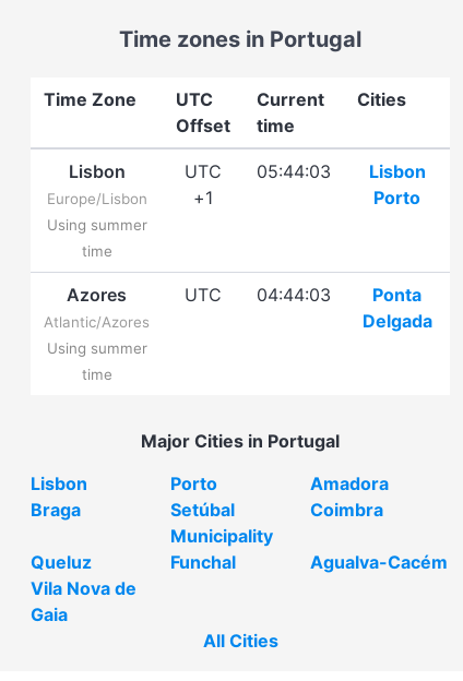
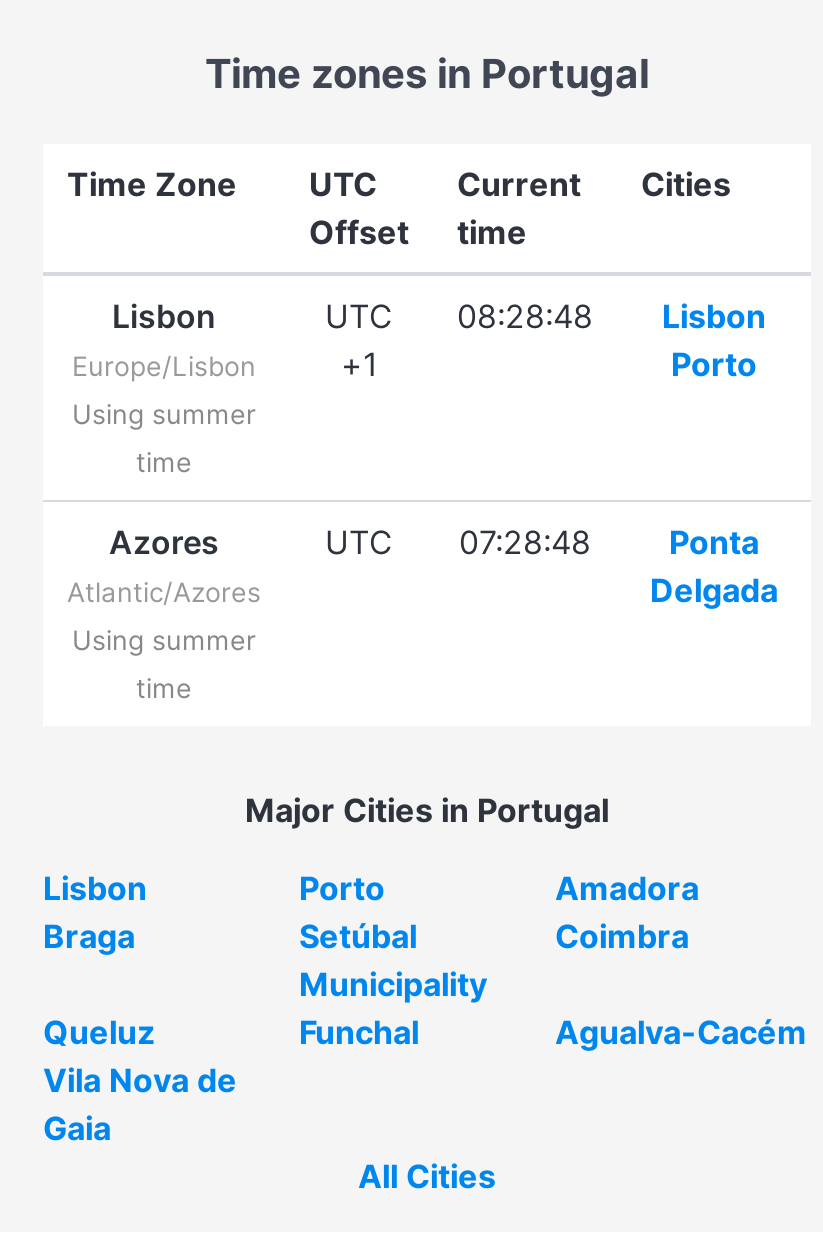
[185,160,425,182] UTC 05:44:03 Lisbon -> [325,296,766,336] UTC 08:28:48 Lisbon
[185,284,422,305] UTC 04:44:03 Ponta -> [325,522,759,562] UTC 07:28:48 Ponta

